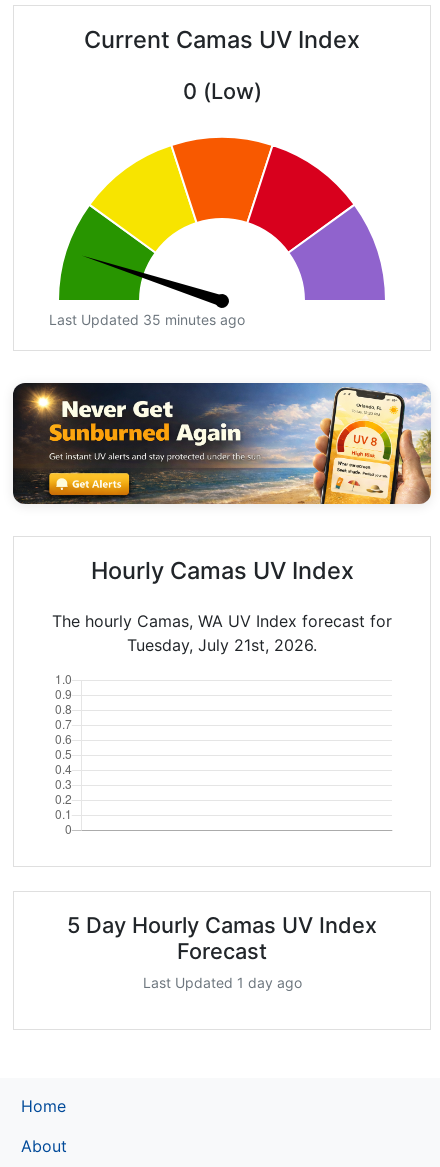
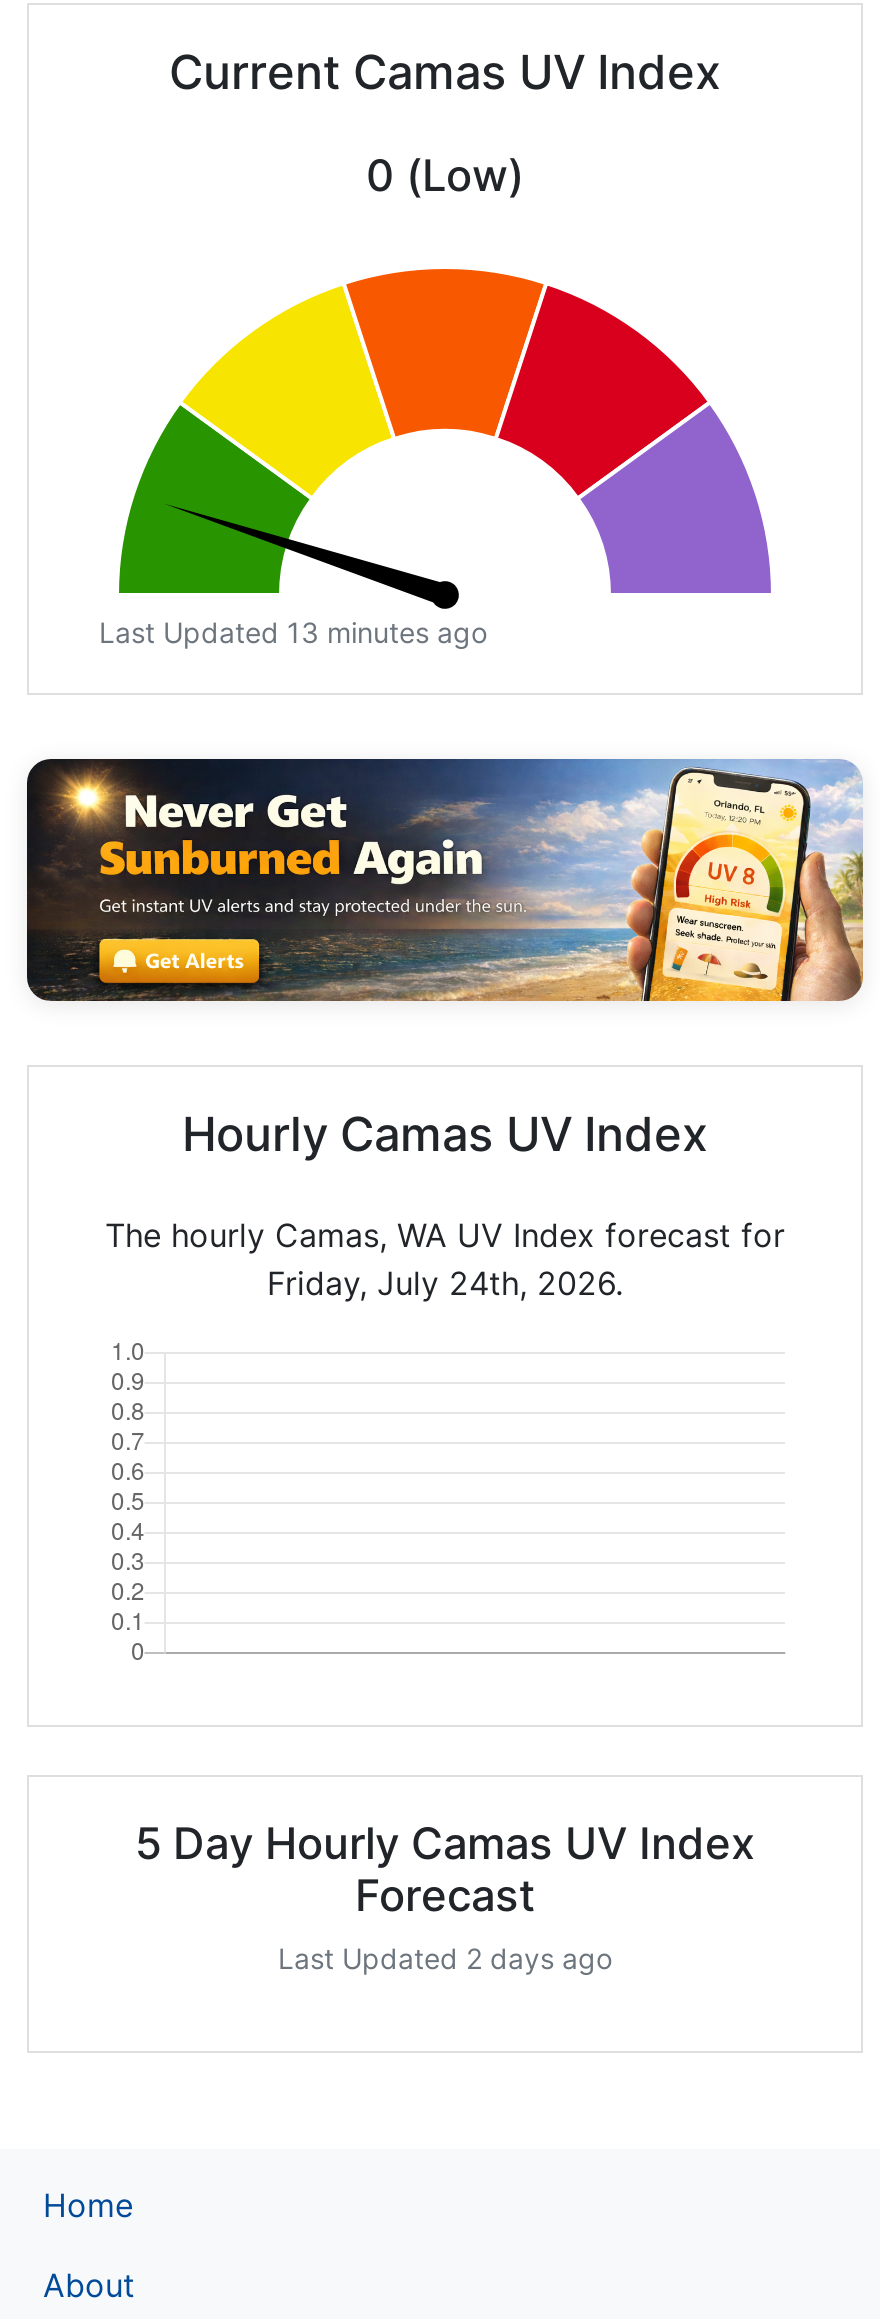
[49,311,245,328] Last Updated 35 minutes ago -> [99,615,487,649] Last Updated 13 minutes ago
[127,635,317,655] Tuesday, July 21st, 2026. -> [267,1263,623,1303] Friday, July 24th, 2026.
[142,974,301,991] Last Updated 1 day ago -> [278,1941,612,1975] Last Updated 2 days ago

